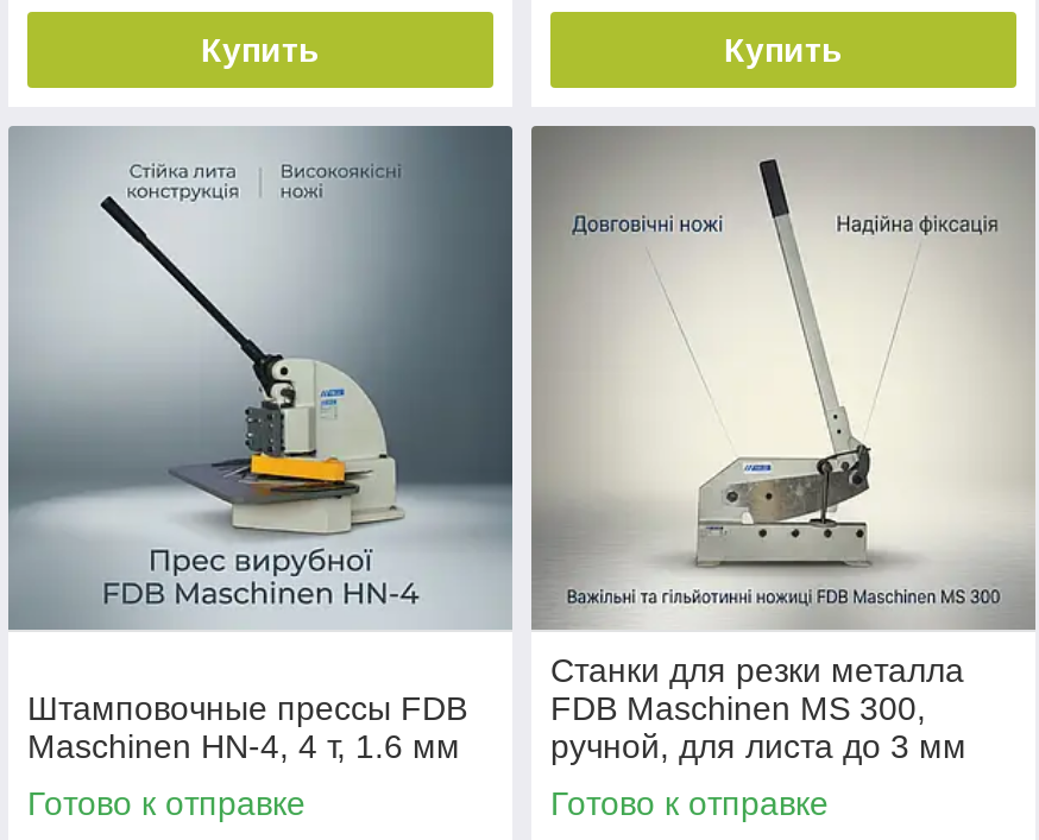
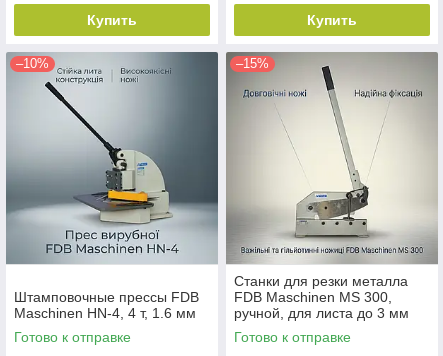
none -> [16,56,49,71] –10%
none -> [236,56,269,71] –15%

